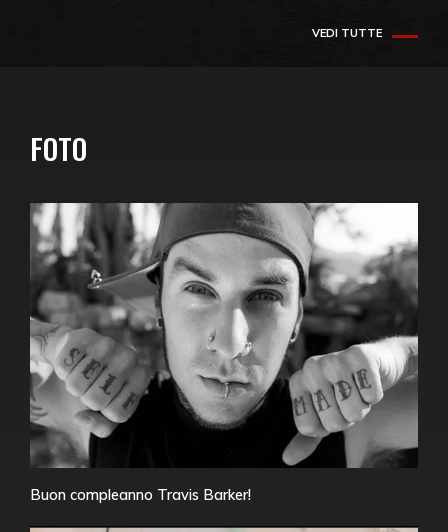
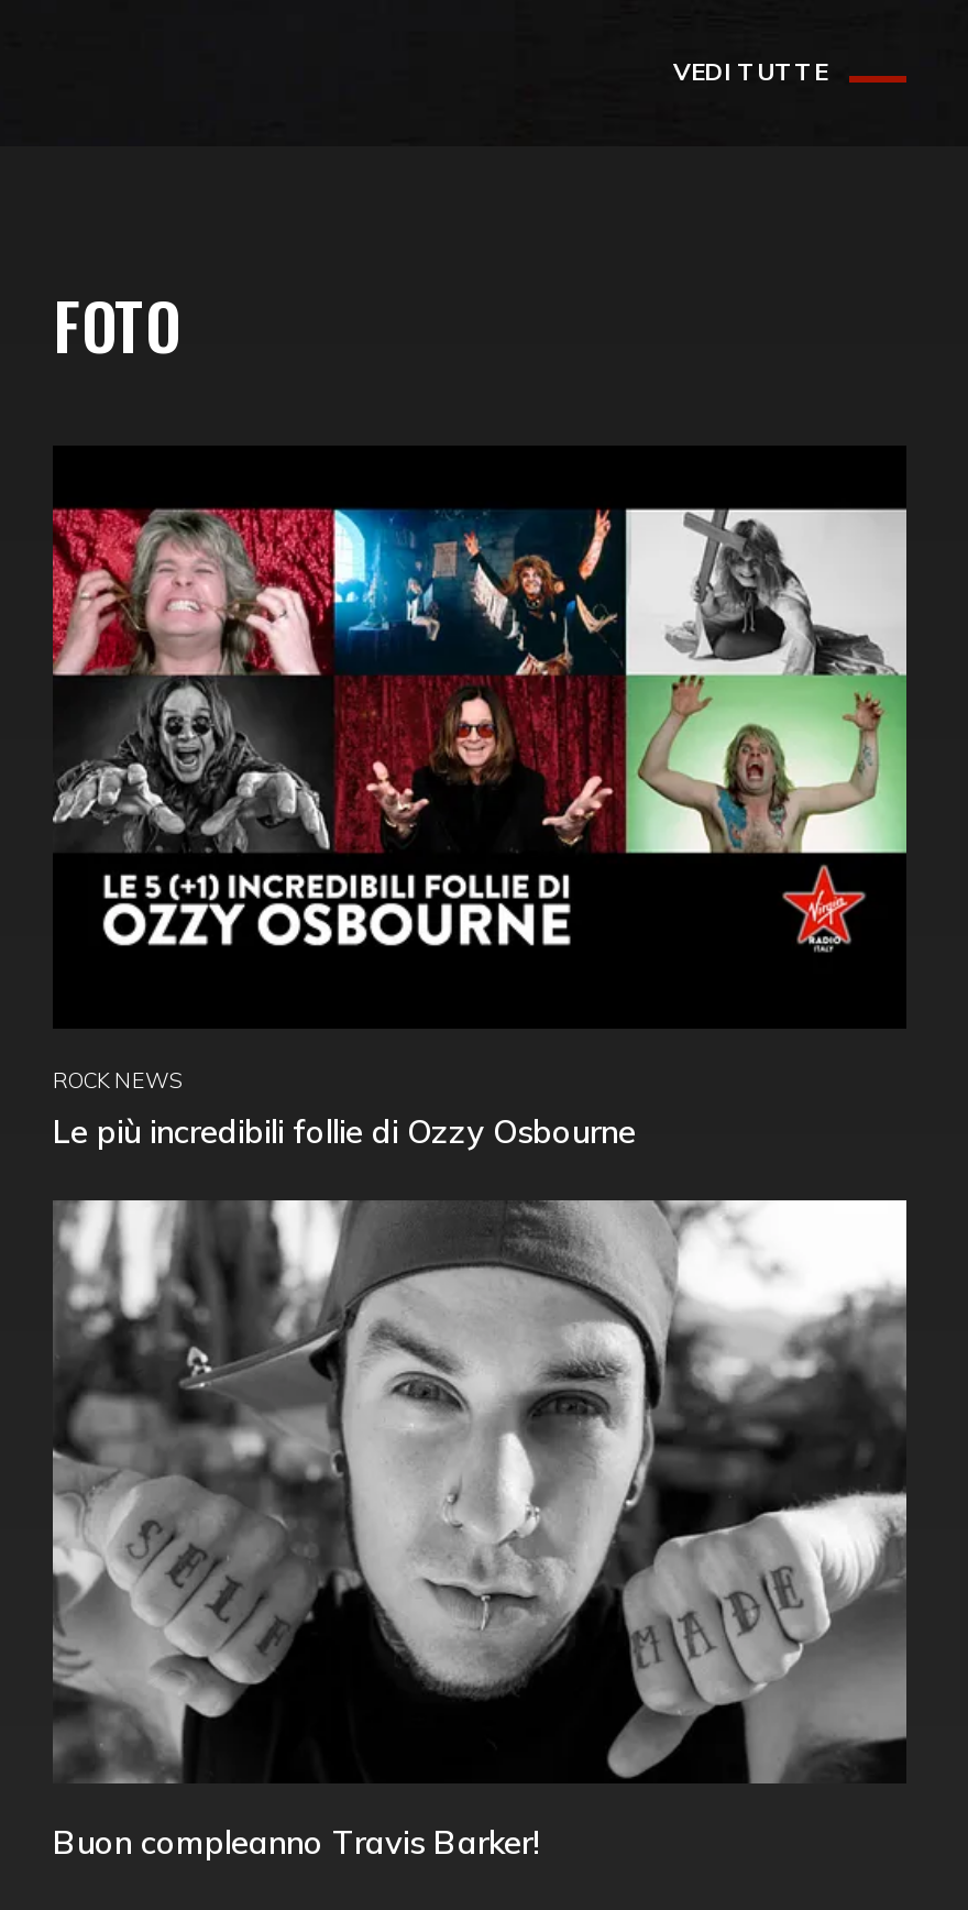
none -> [51,506,909,951] [image]
none -> [53,1066,636,1153] ROCK NEWS | Le più incredibili follie di Ozzy Osbourne

